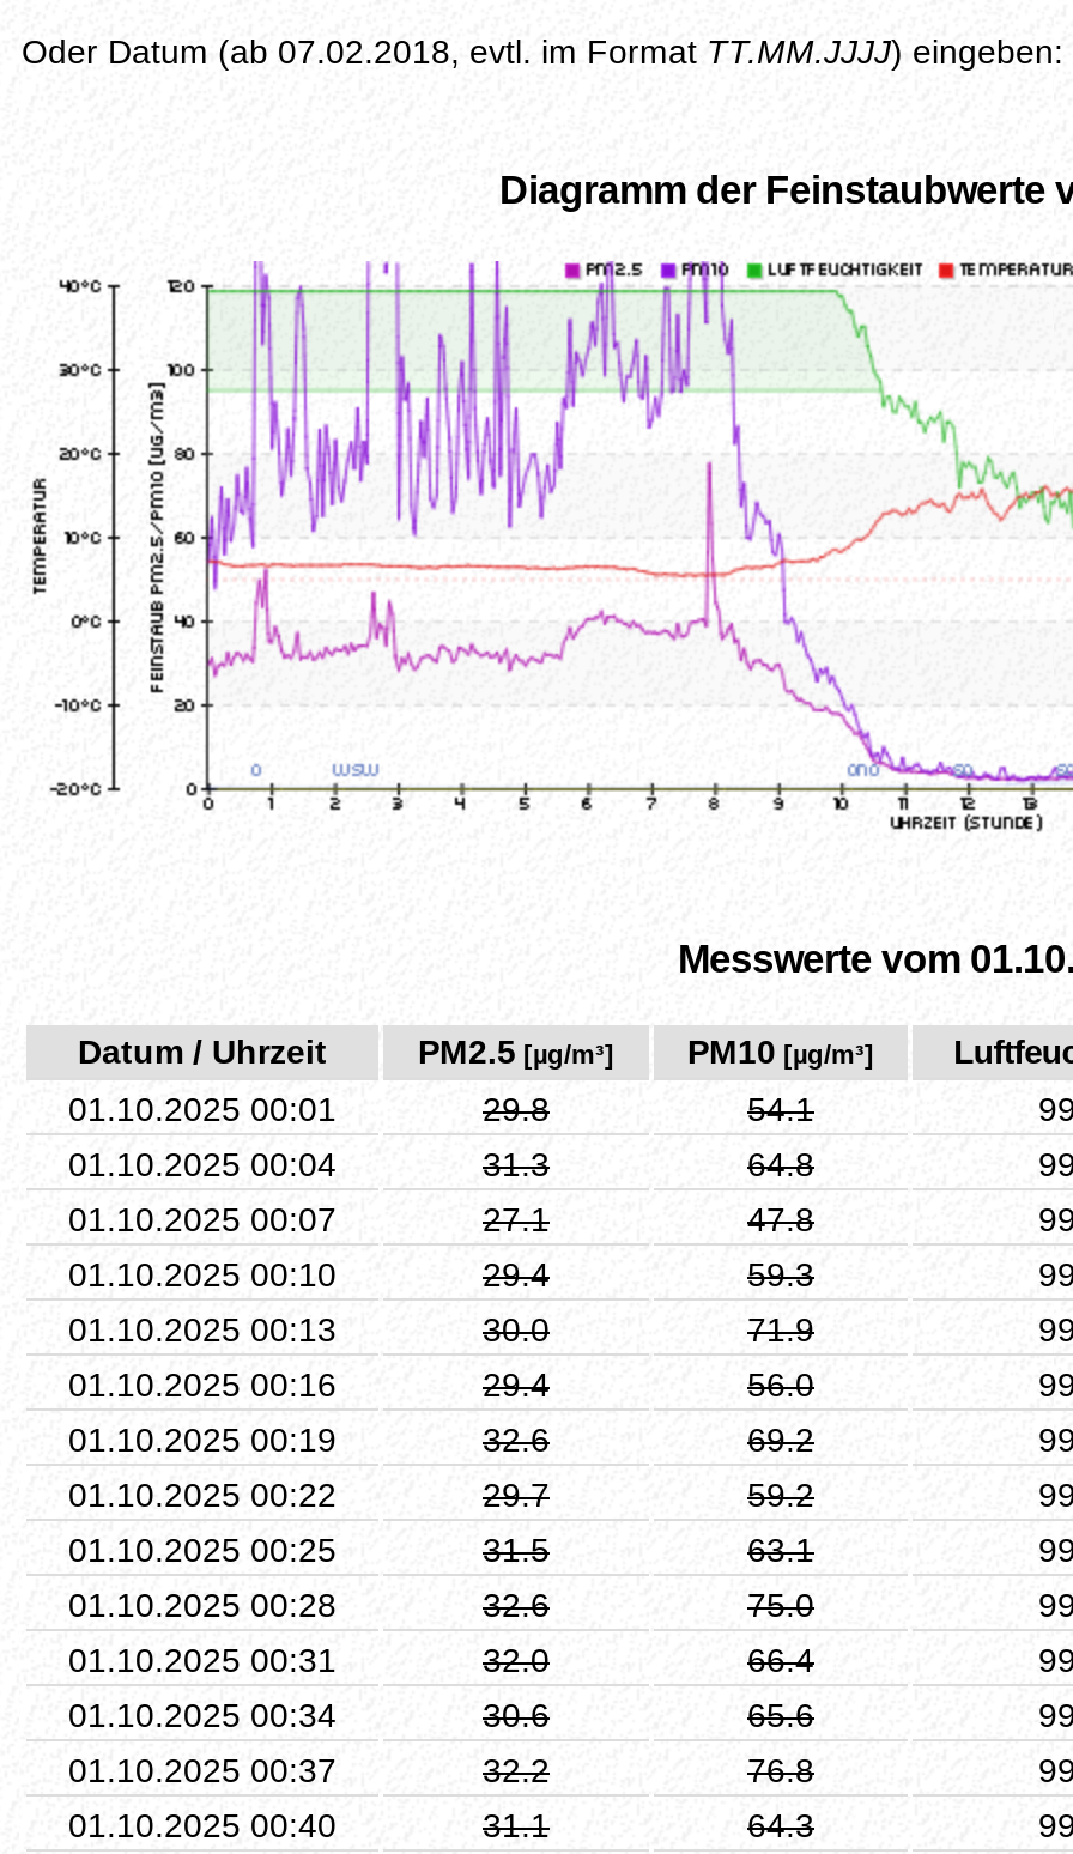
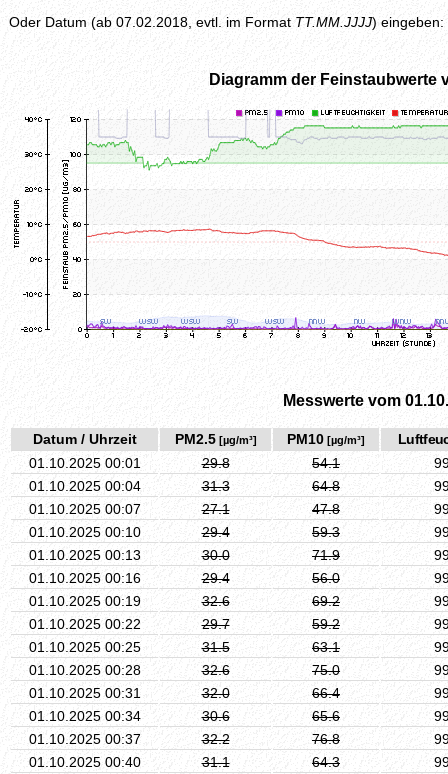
[206,259,1066,793] [image] -> [86,109,445,331] [image]

